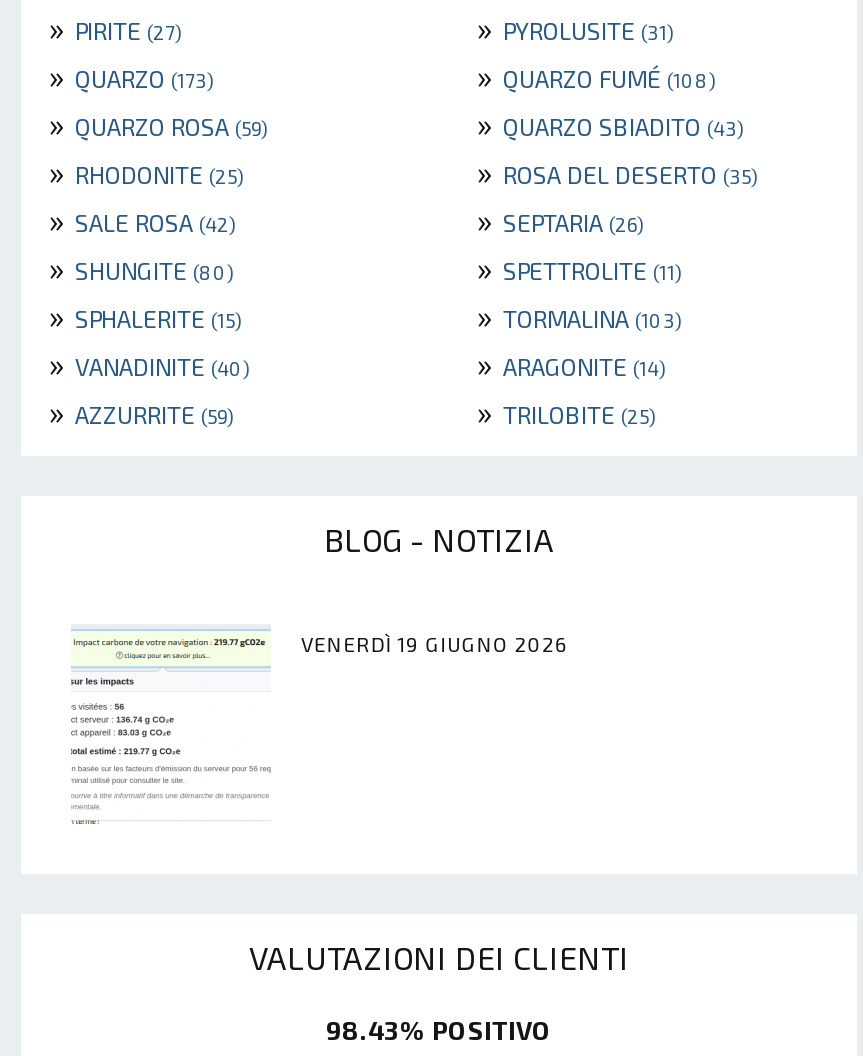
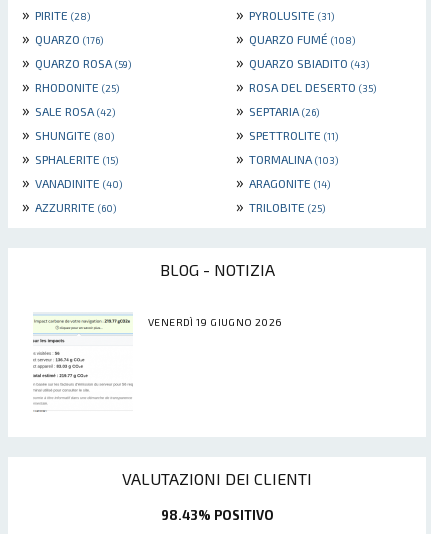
[41,9,181,47] » PIRITE (27) -> [18,4,90,23] » PIRITE (28)
[41,57,213,95] » QUARZO (173) -> [18,28,103,47] » QUARZO (176)
[41,393,233,431] » AZZURRITE (59) -> [18,196,116,215] » AZZURRITE (60)

